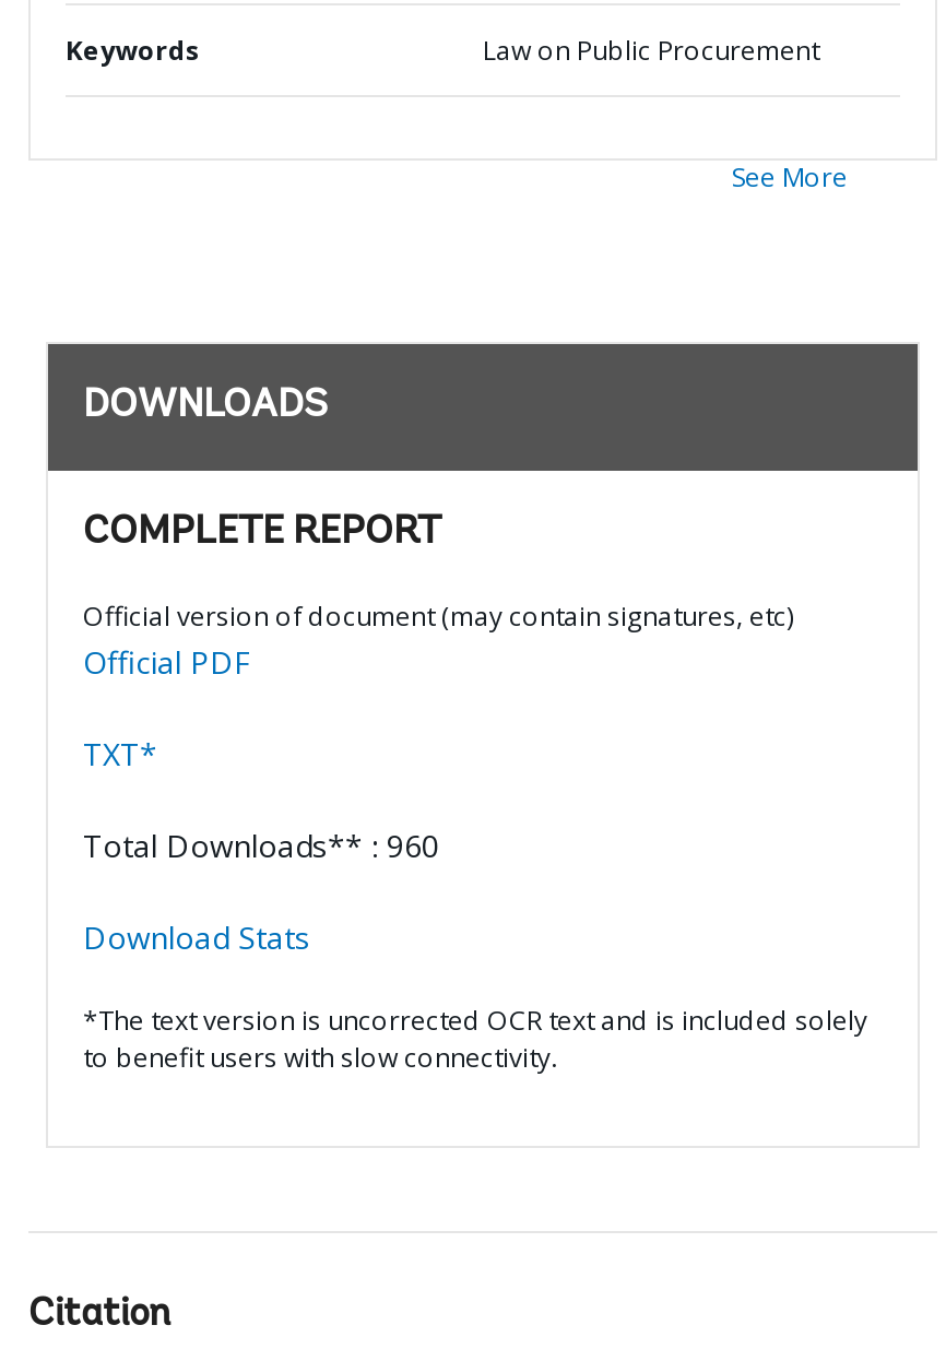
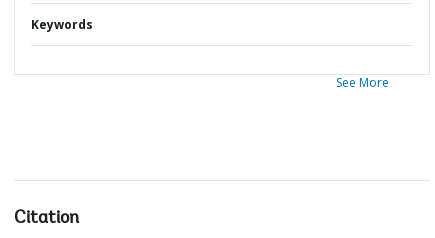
[483,32,819,69] Law on Public Procurement -> none
[83,388,867,1076] DOWNLOADS | COMPLETE REPORT | Official version of document (may contain signatures, etc) | Official PDF | TXT* | Total Downloads** : 960 | Download Stats | *The text version is uncorrected OCR text and is included solely | to benefit users with slow connectivity. -> none

